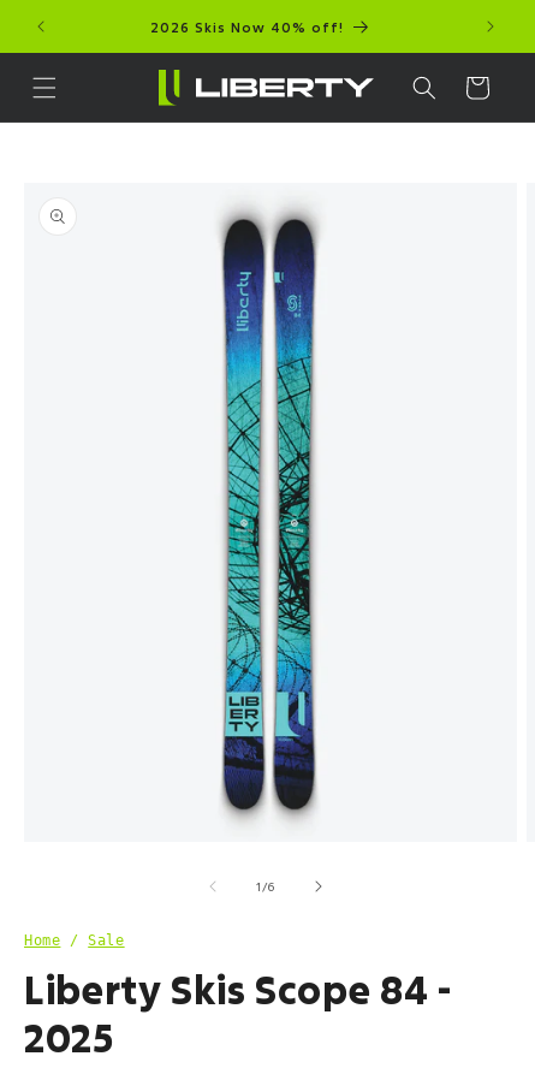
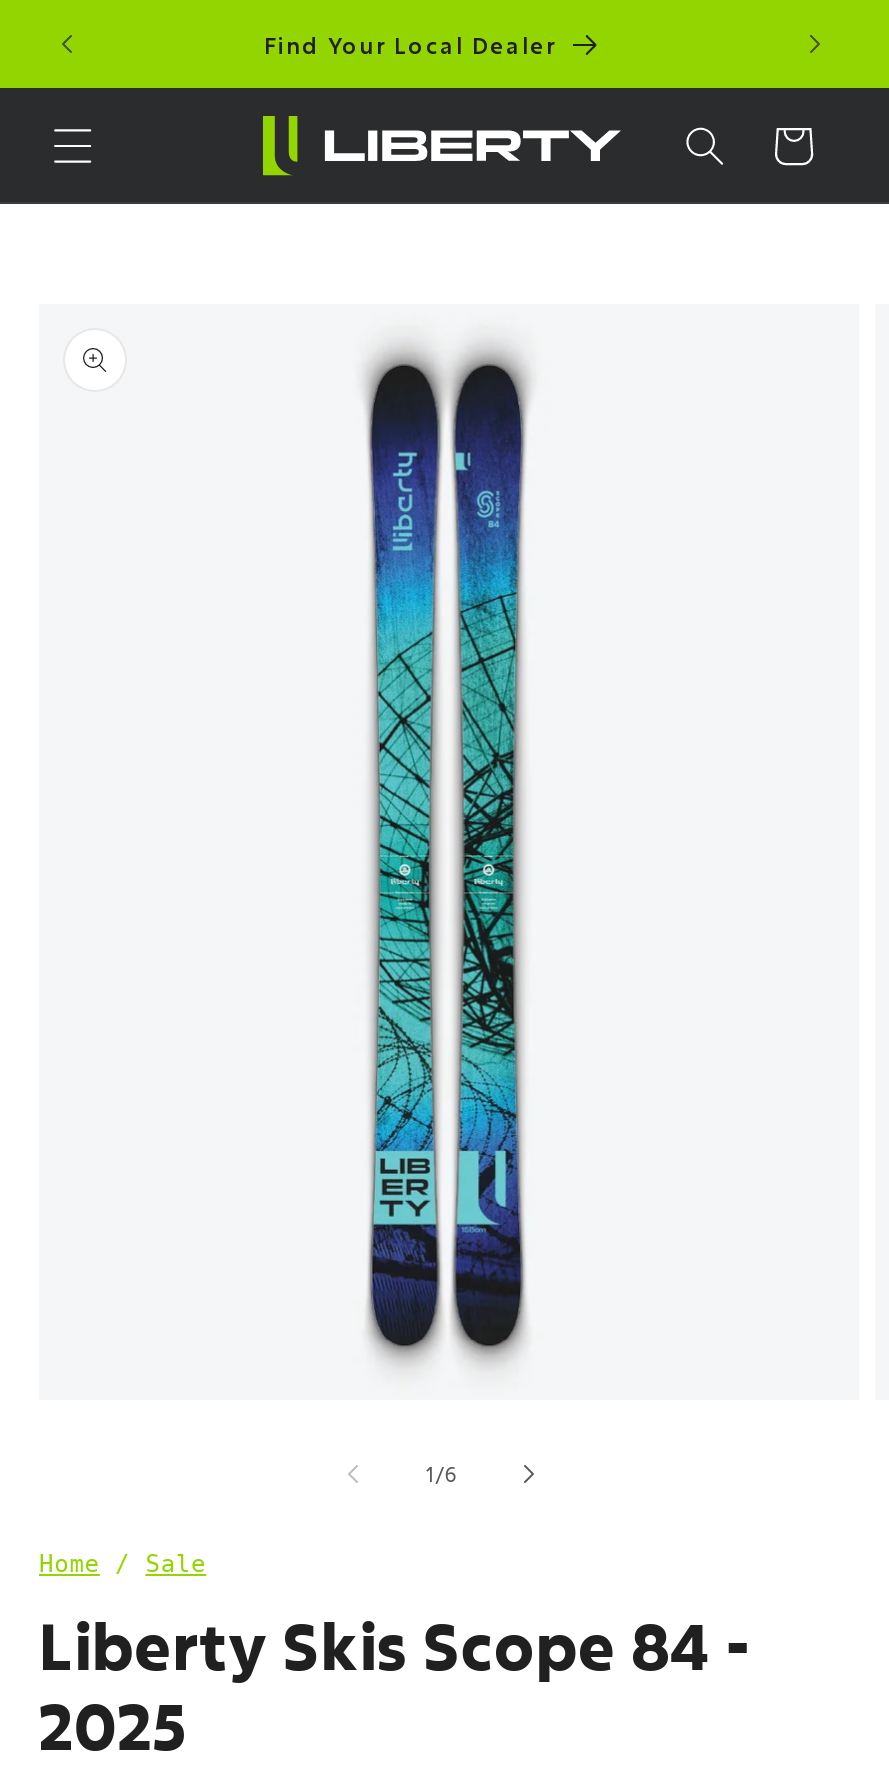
[150,17,344,35] 2026 Skis Now 40% off! -> [264,29,556,59] Find Your Local Dealer

